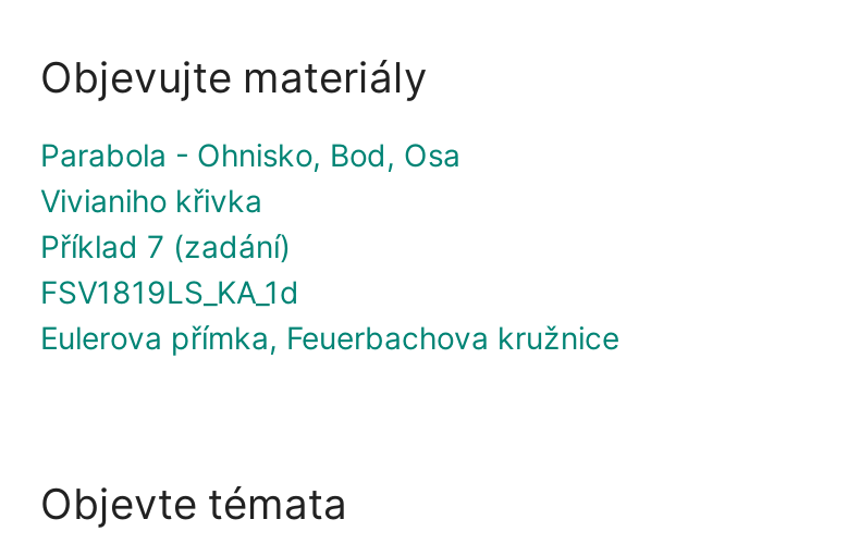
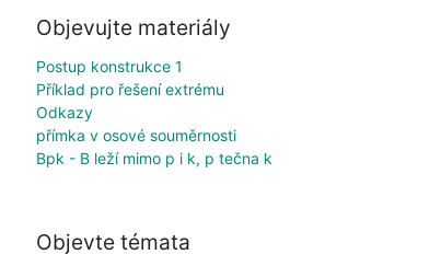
[40,137,619,357] Parabola - Ohnisko, Bod, Osa | Vivianiho křivka | Příklad 7 (zadání) | FSV1819LS_KA_1d | Eulerova přímka, Feuerbachova kružnice -> [36,57,272,168] Postup konstrukce 1 | Příklad pro řešení extrému | Odkazy | přímka v osové souměrnosti | Bpk - B leží mimo p i k, p tečna k

